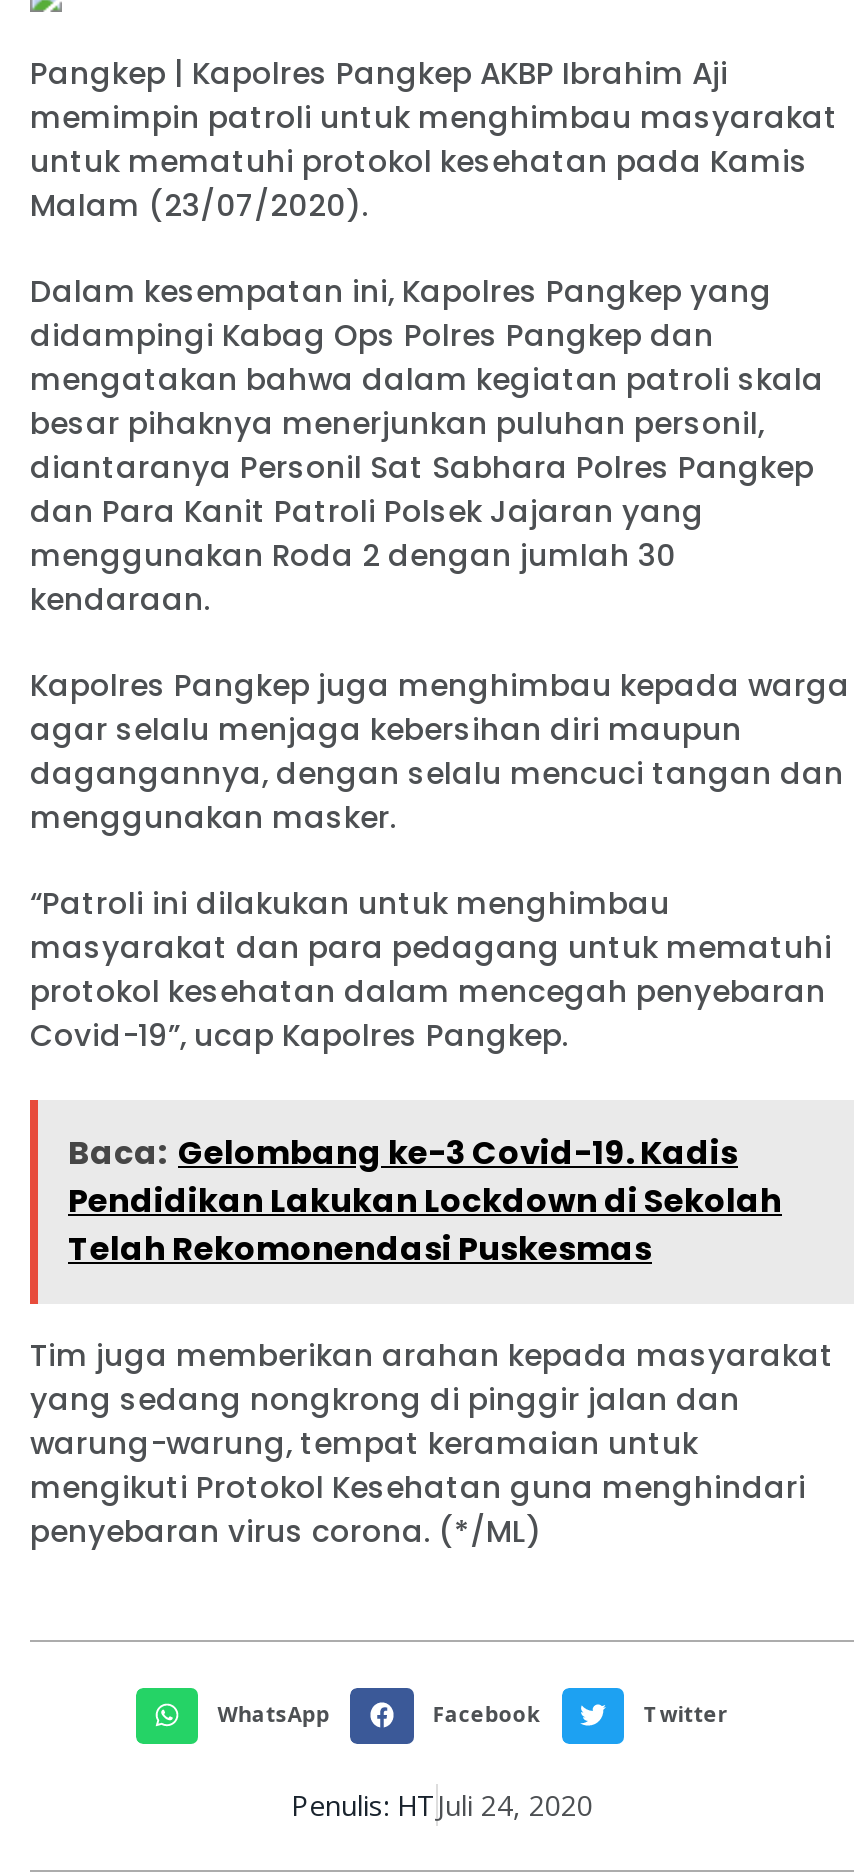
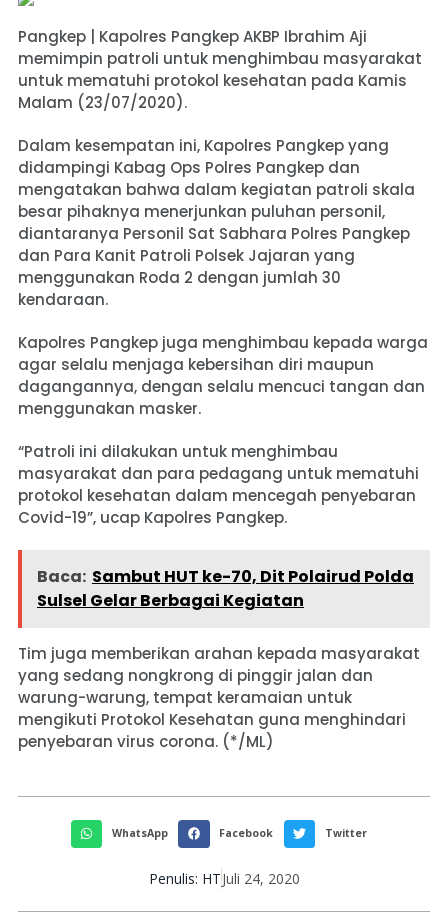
[68,1131,782,1273] Baca: Gelombang ke-3 Covid-19. Kadis | Pendidikan Lakukan Lockdown di Sekolah | Telah Rekomonendasi Puskesmas -> [37,565,414,612] Baca: Sambut HUT ke-70, Dit Polairud Polda | Sulsel Gelar Berbagai Kegiatan

